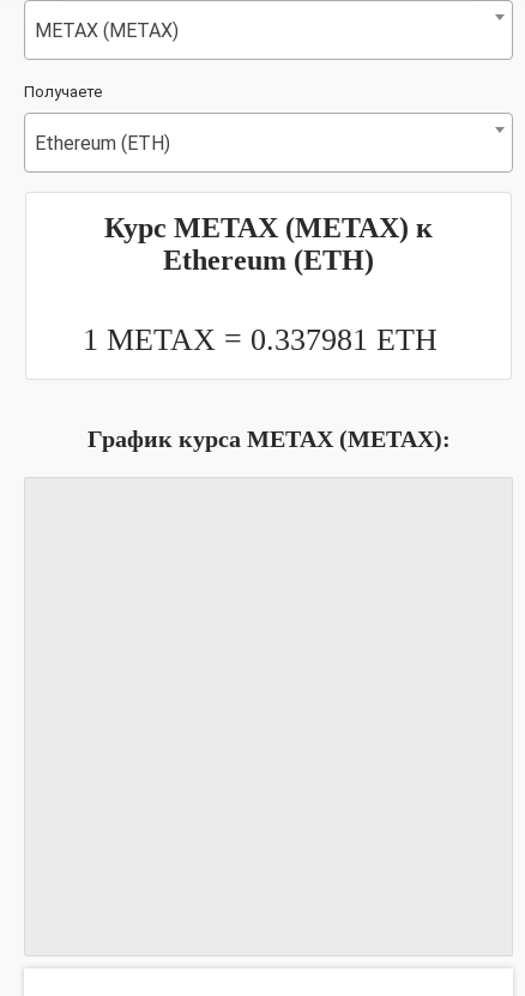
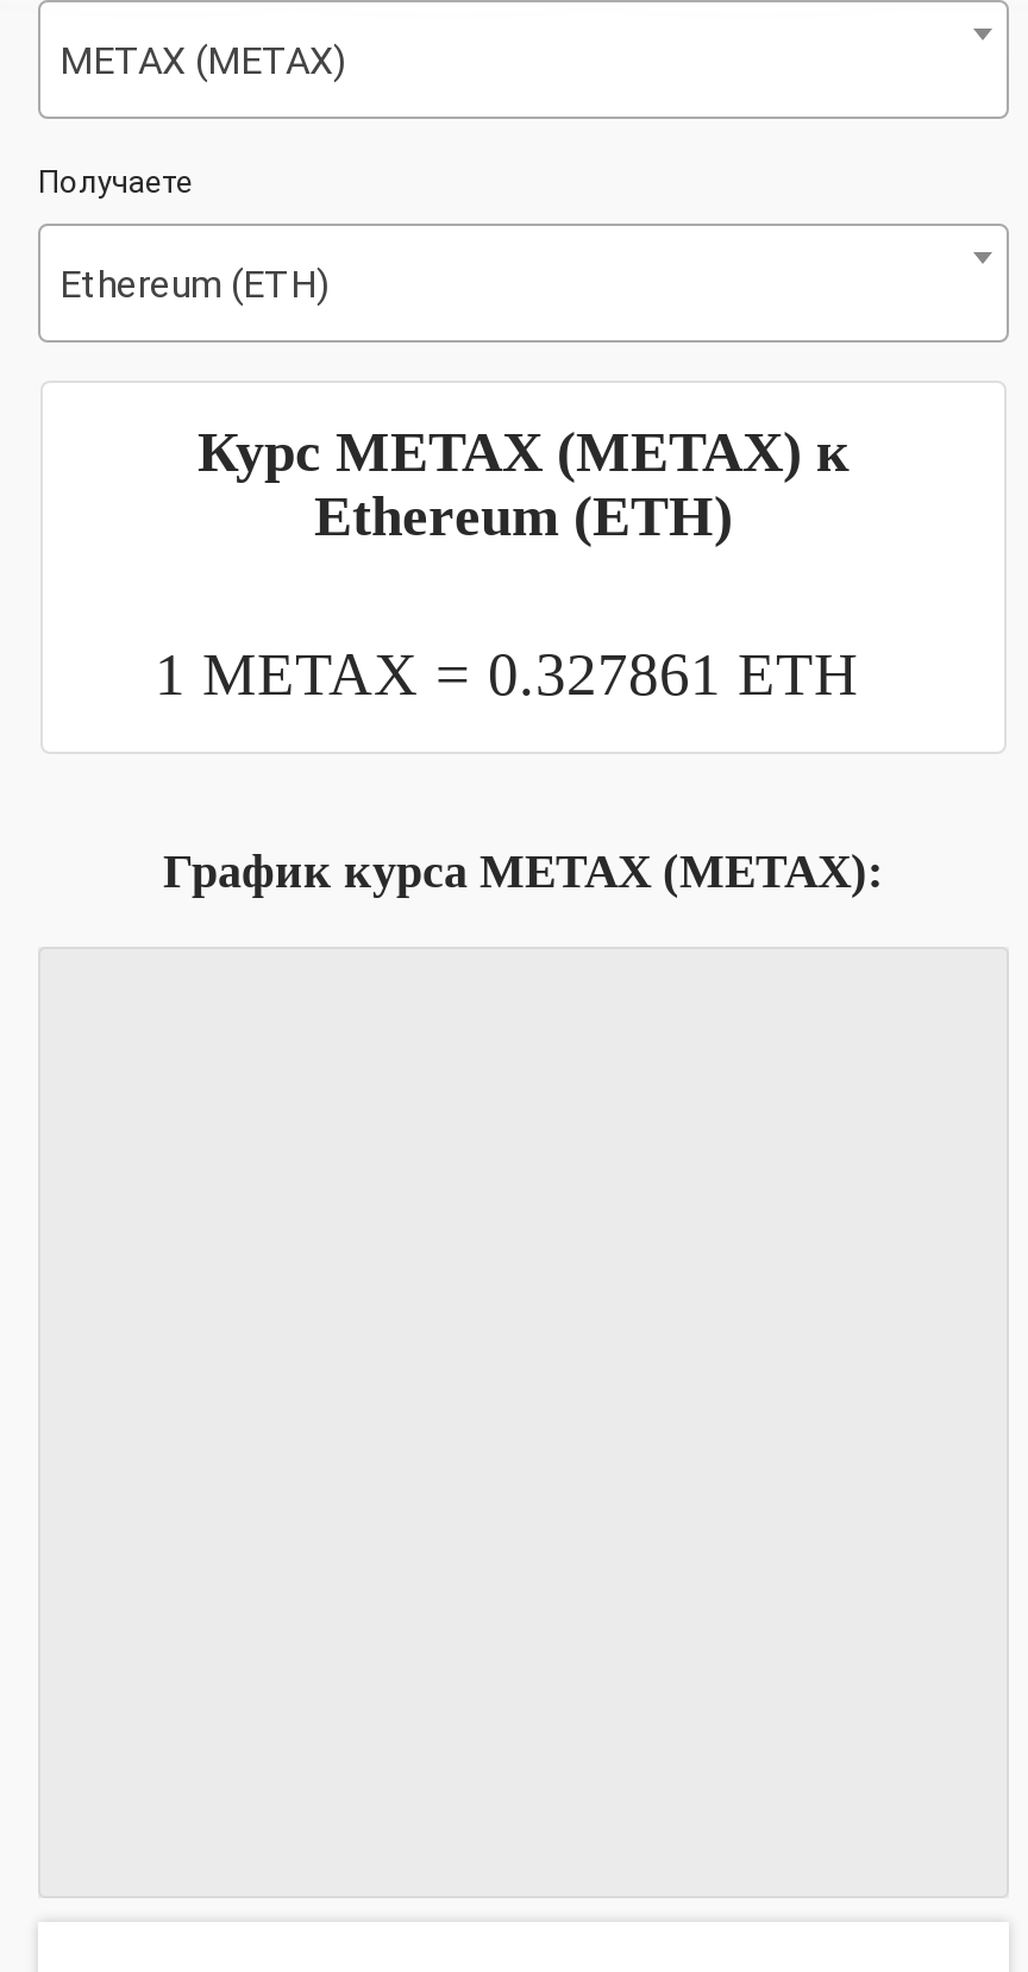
[83,322,437,357] 1 METAX = 0.337981 ETH -> [155,640,859,709] 1 METAX = 0.327861 ETH

